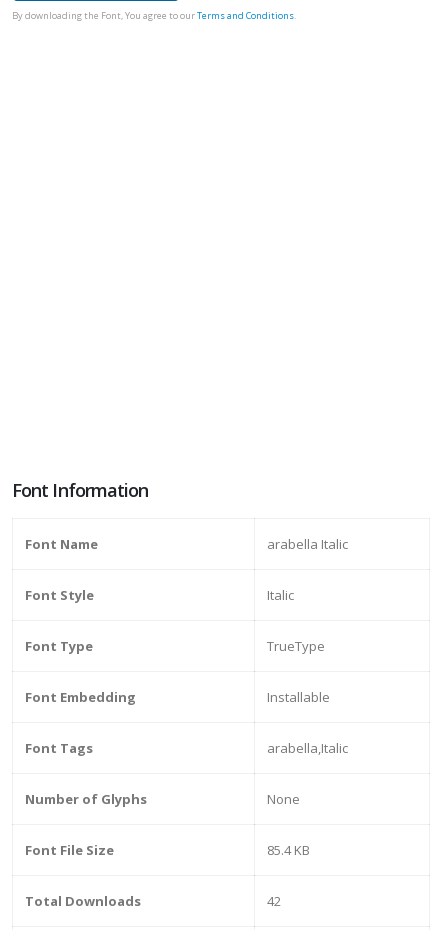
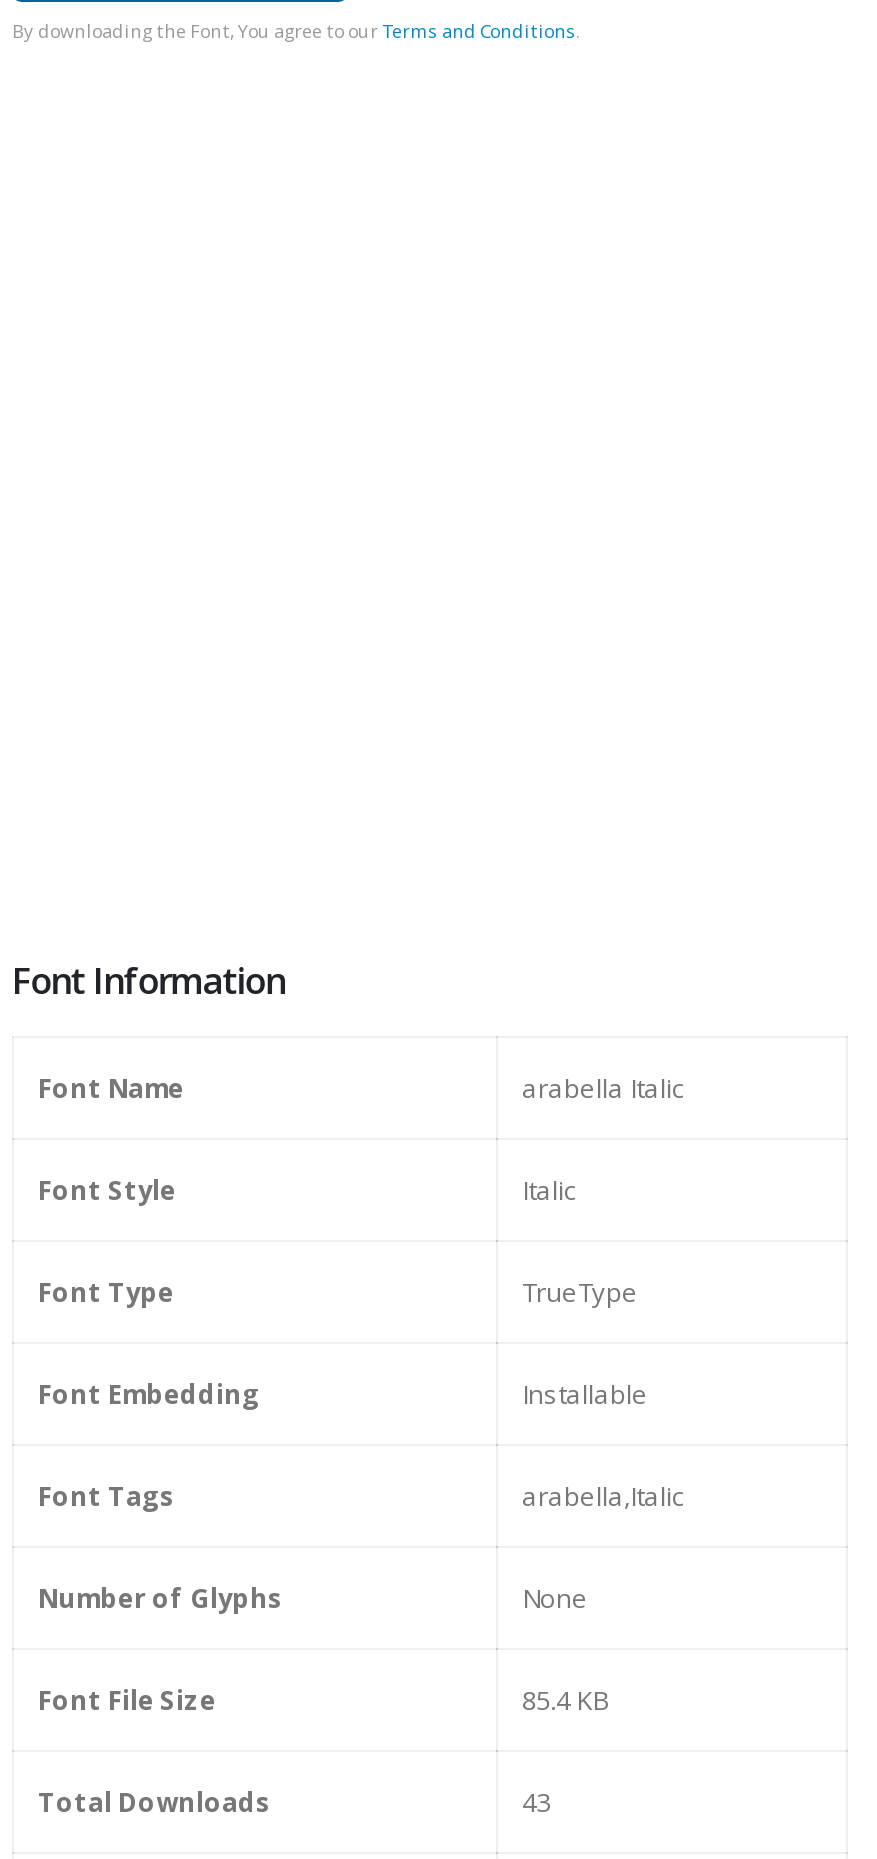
[267,892,281,910] 42 -> [522,1785,550,1821] 43

